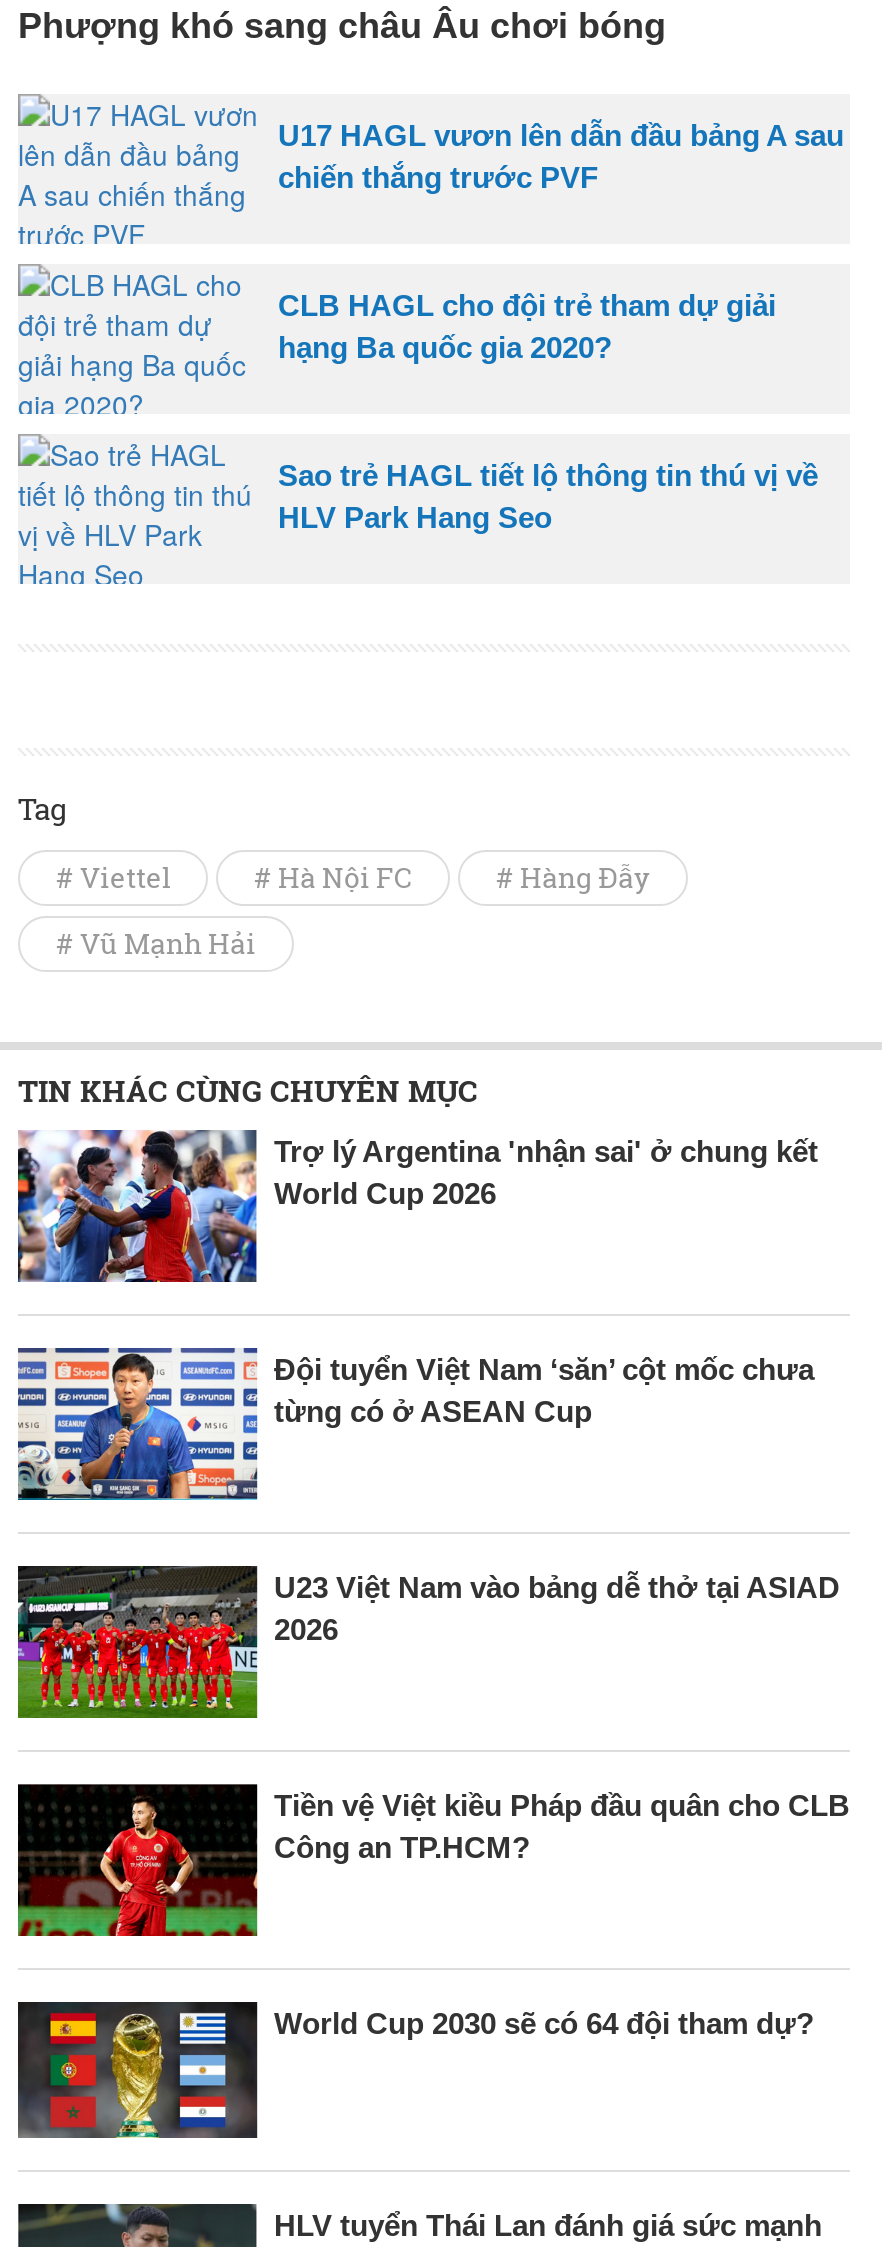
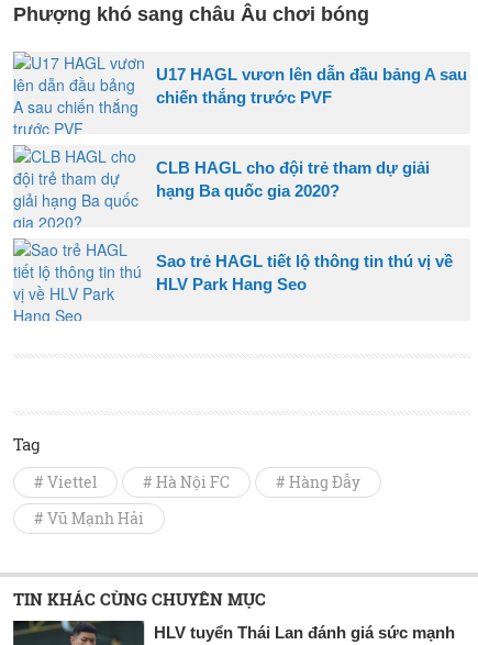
[16,1130,818,1314] [image] | Trợ lý Argentina 'nhận sai' ở chung kết | World Cup 2026 -> none
[16,1338,814,1538] [image] | Đội tuyển Việt Nam ‘săn’ cột mốc chưa | từng có ở ASEAN Cup -> none
[18,1552,840,1720] [image] | U23 Việt Nam vào bảng dễ thở tại ASIAD | 2026 -> none
[18,1782,850,1940] [image] | Tiền vệ Việt kiều Pháp đầu quân cho CLB | Công an TP.HCM? -> none
[18,2000,814,2140] [image] | World Cup 2030 sẽ có 64 đội tham dự? -> none

